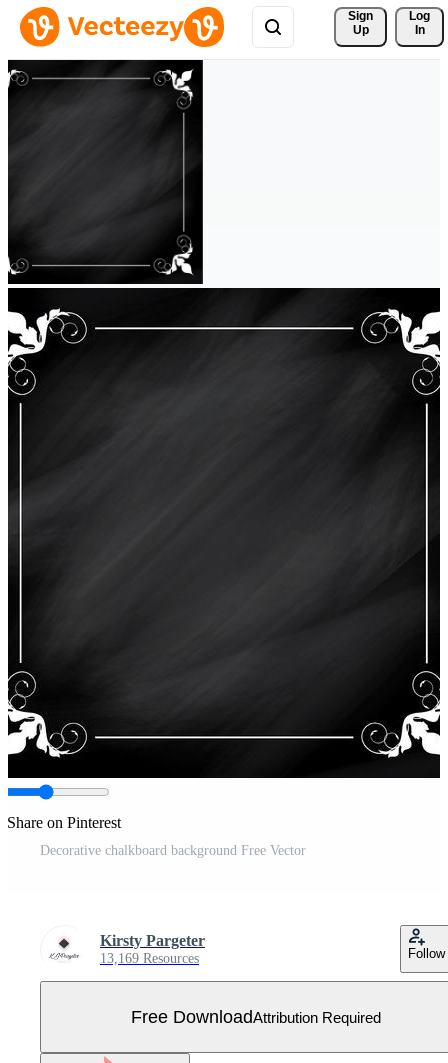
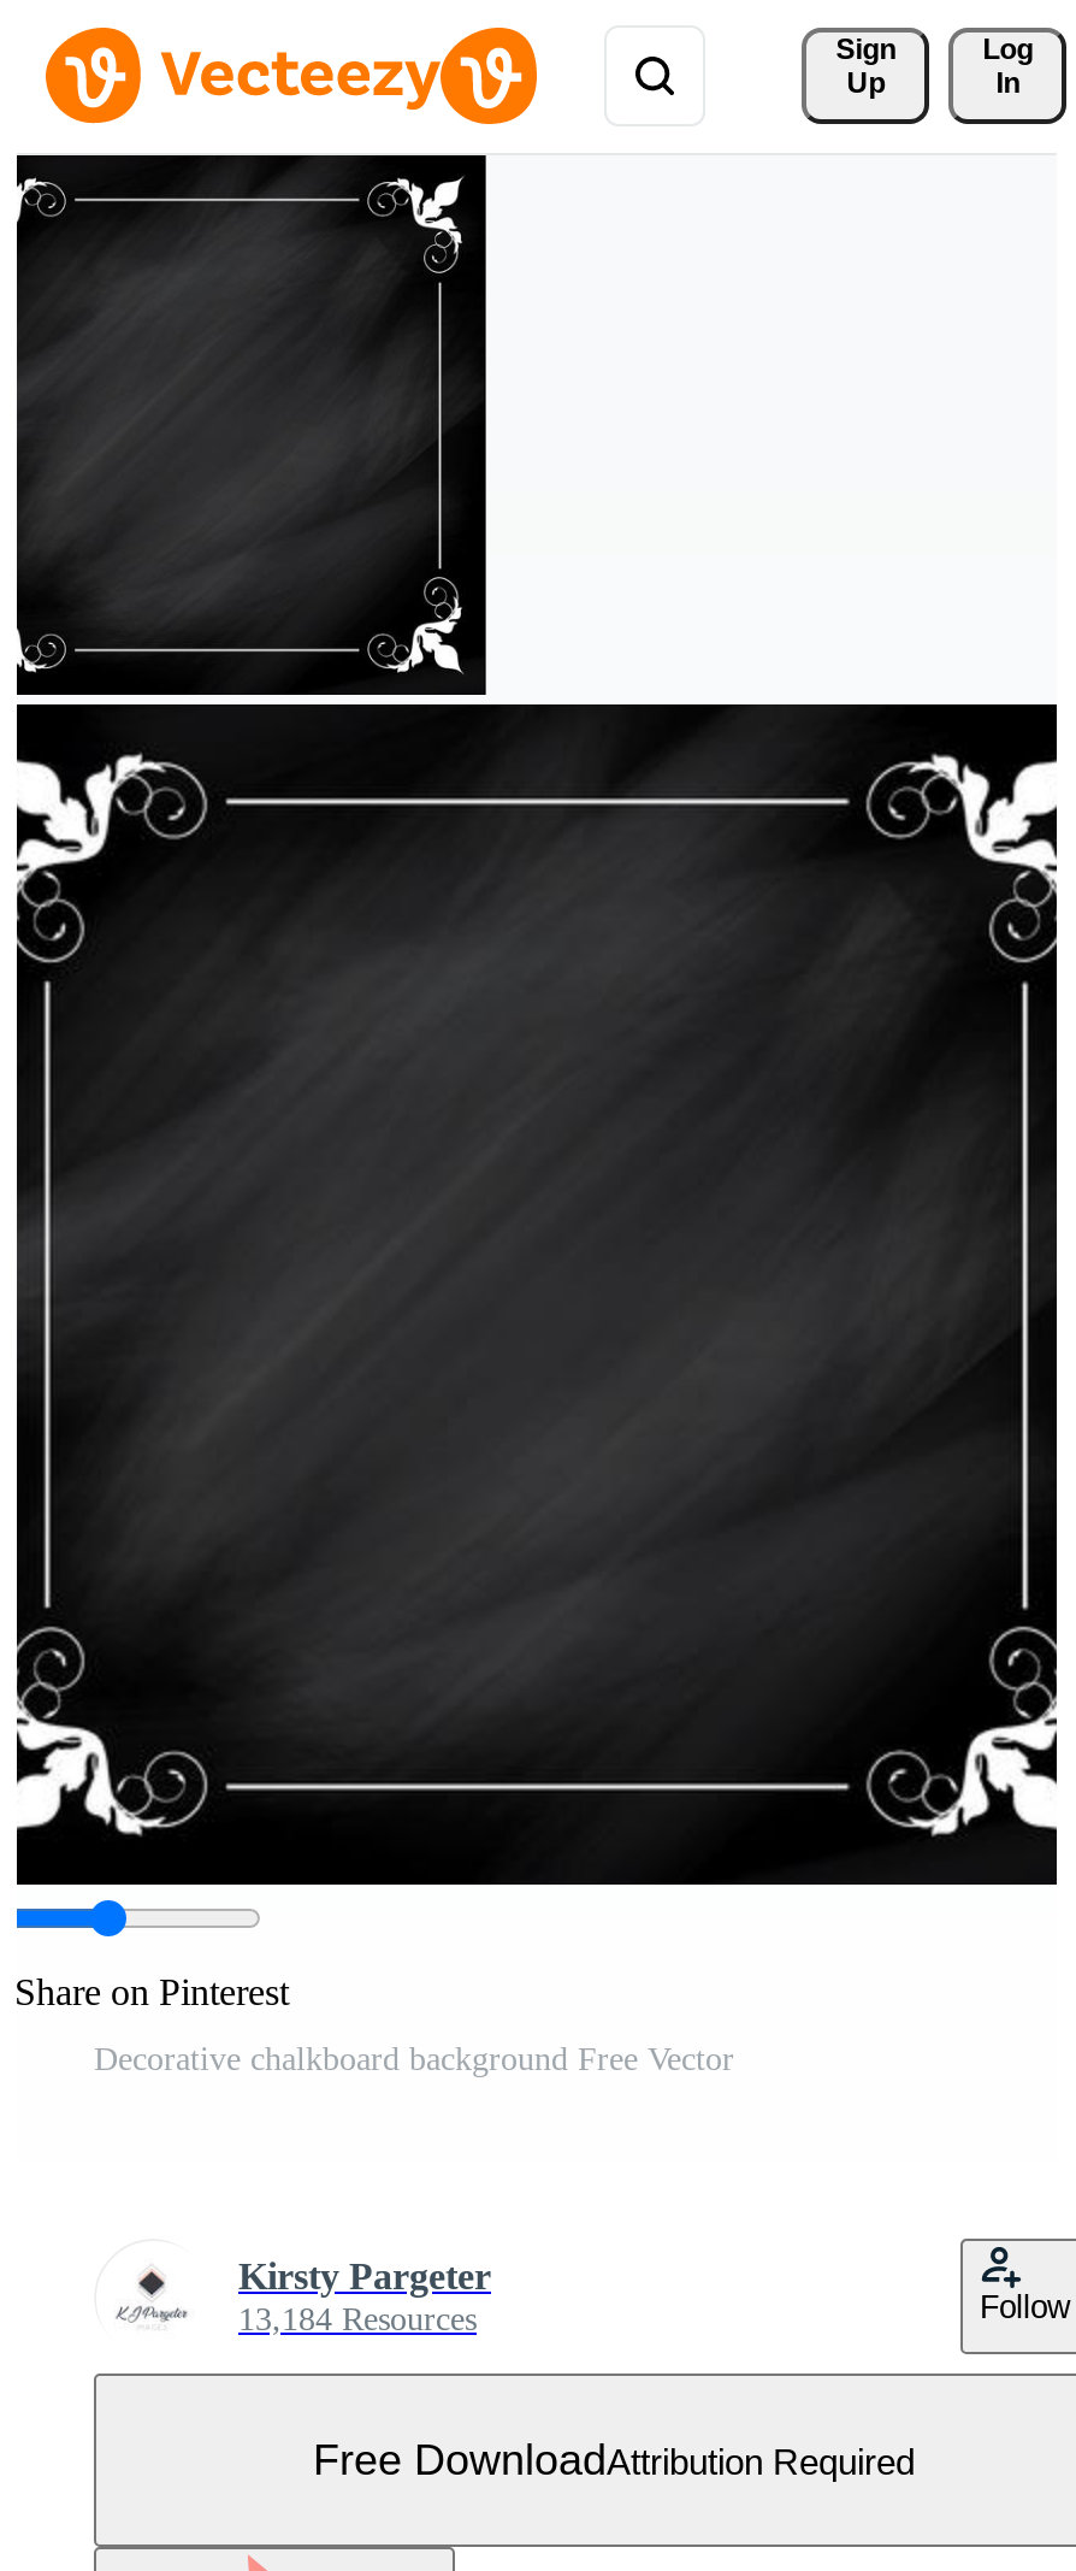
[100,951,199,966] 13,169 Resources -> [238,2301,477,2337] 13,184 Resources

